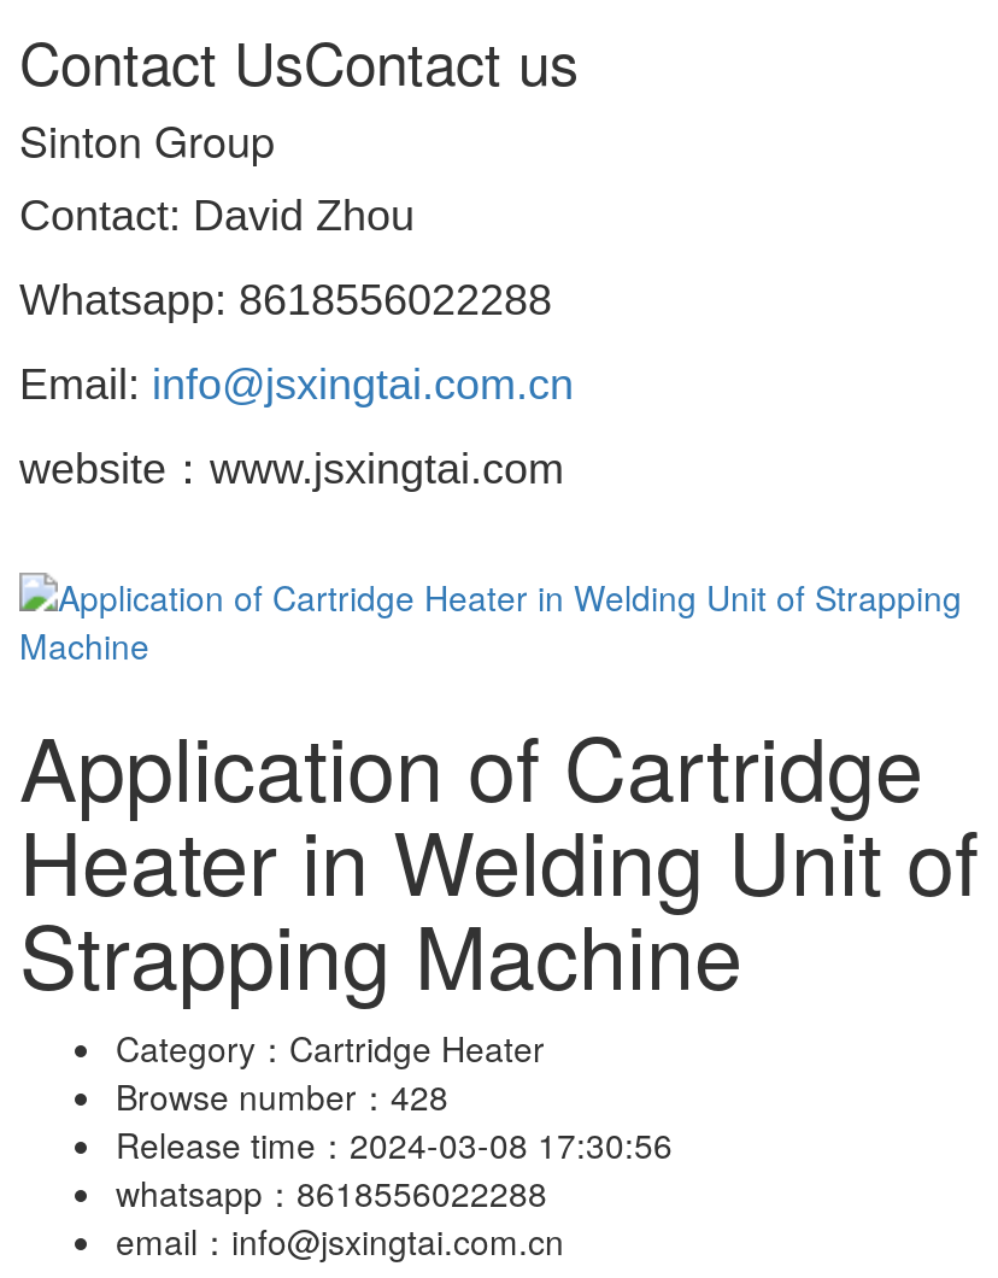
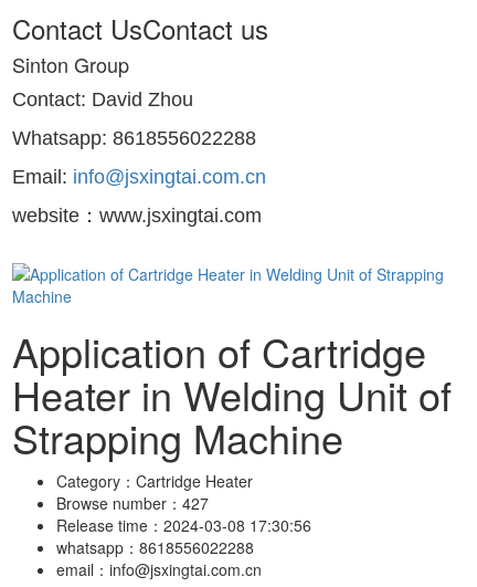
[116,1071,448,1119] Browse number：428 -> [56,492,209,514] Browse number：427

